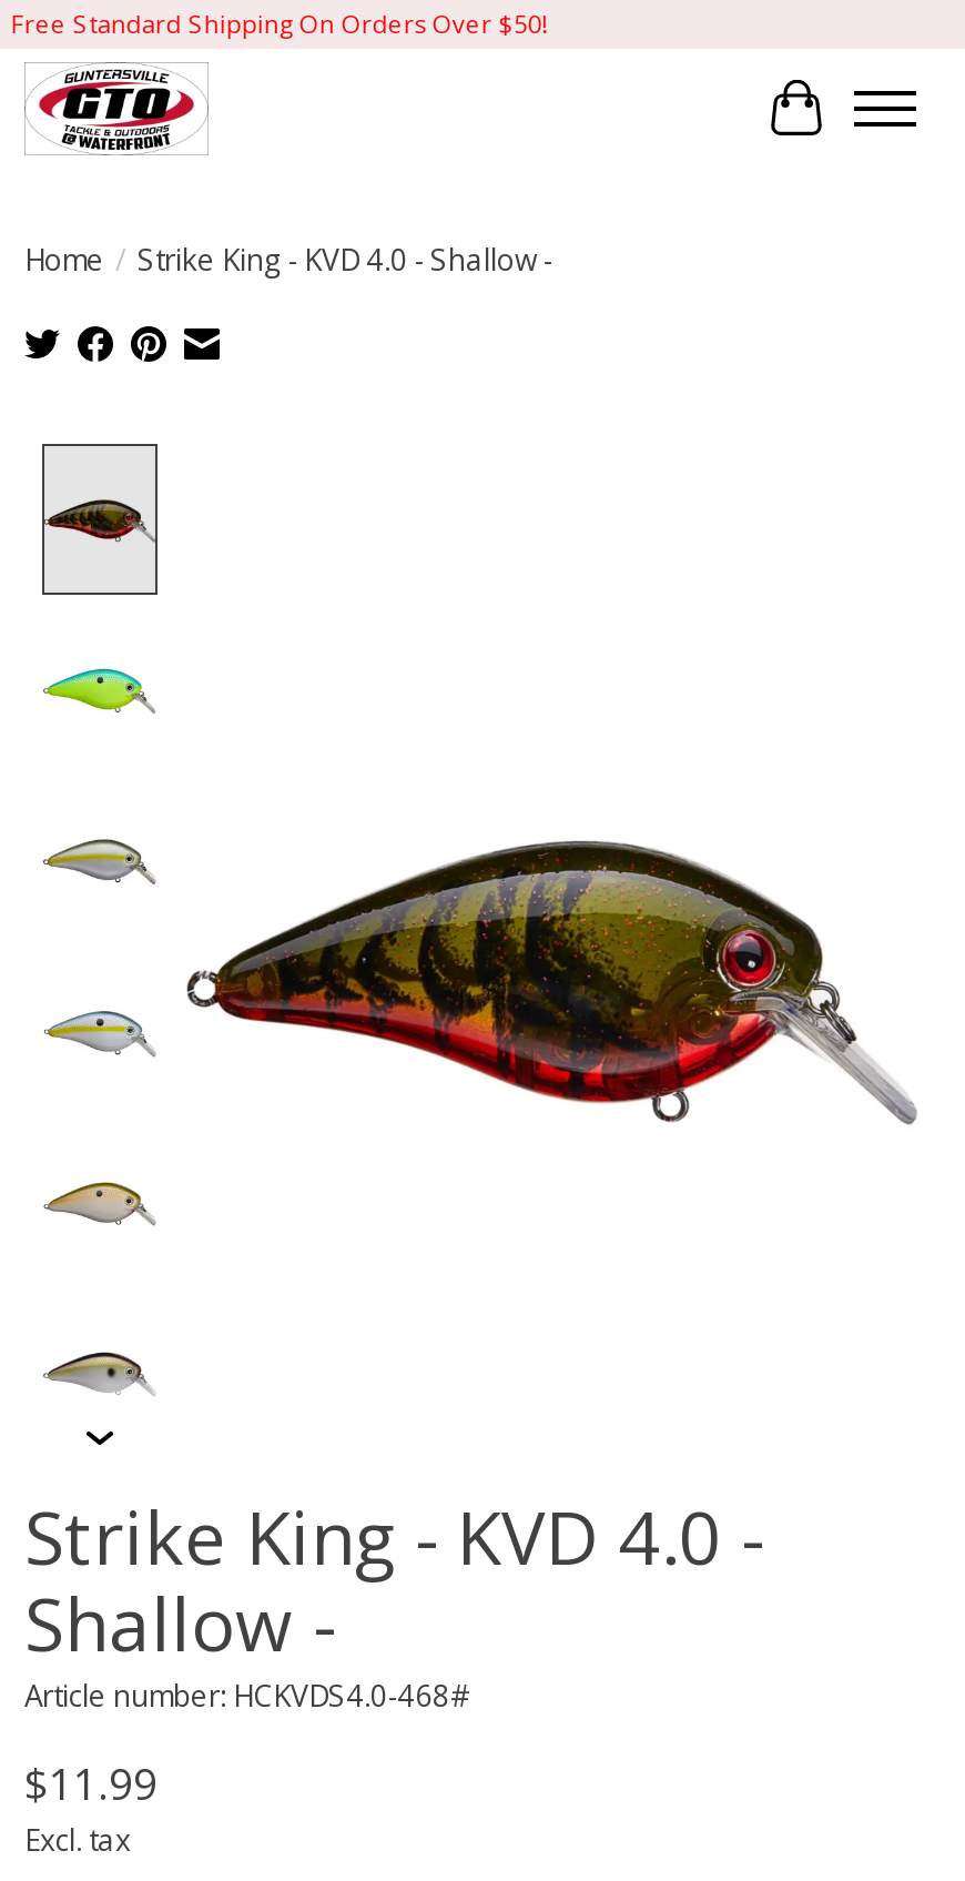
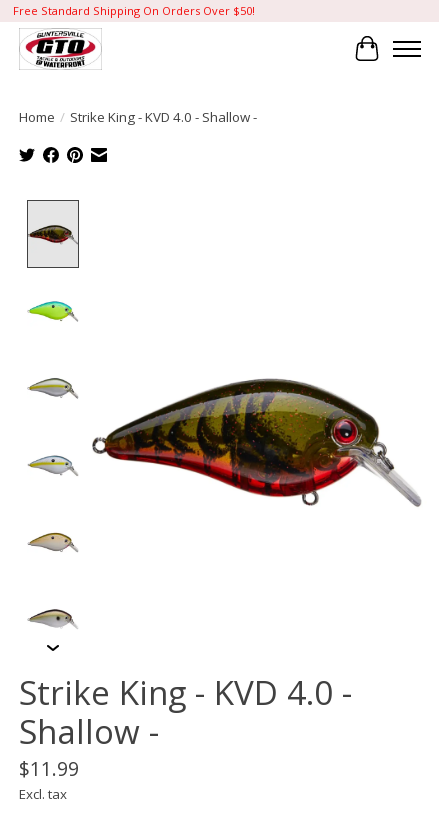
[24,1677,470,1717] Article number: HCKVDS4.0-468# -> none

